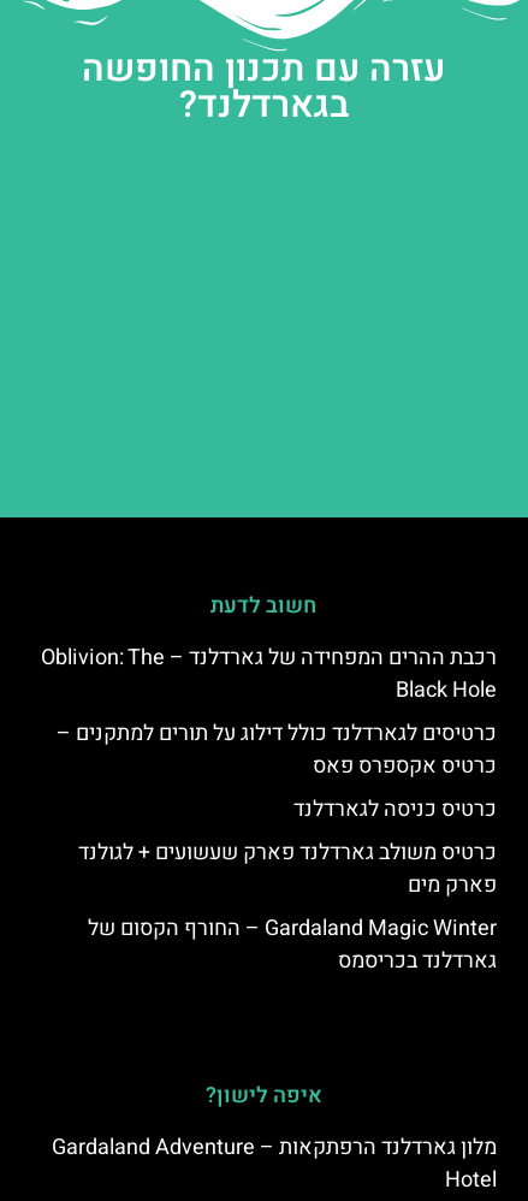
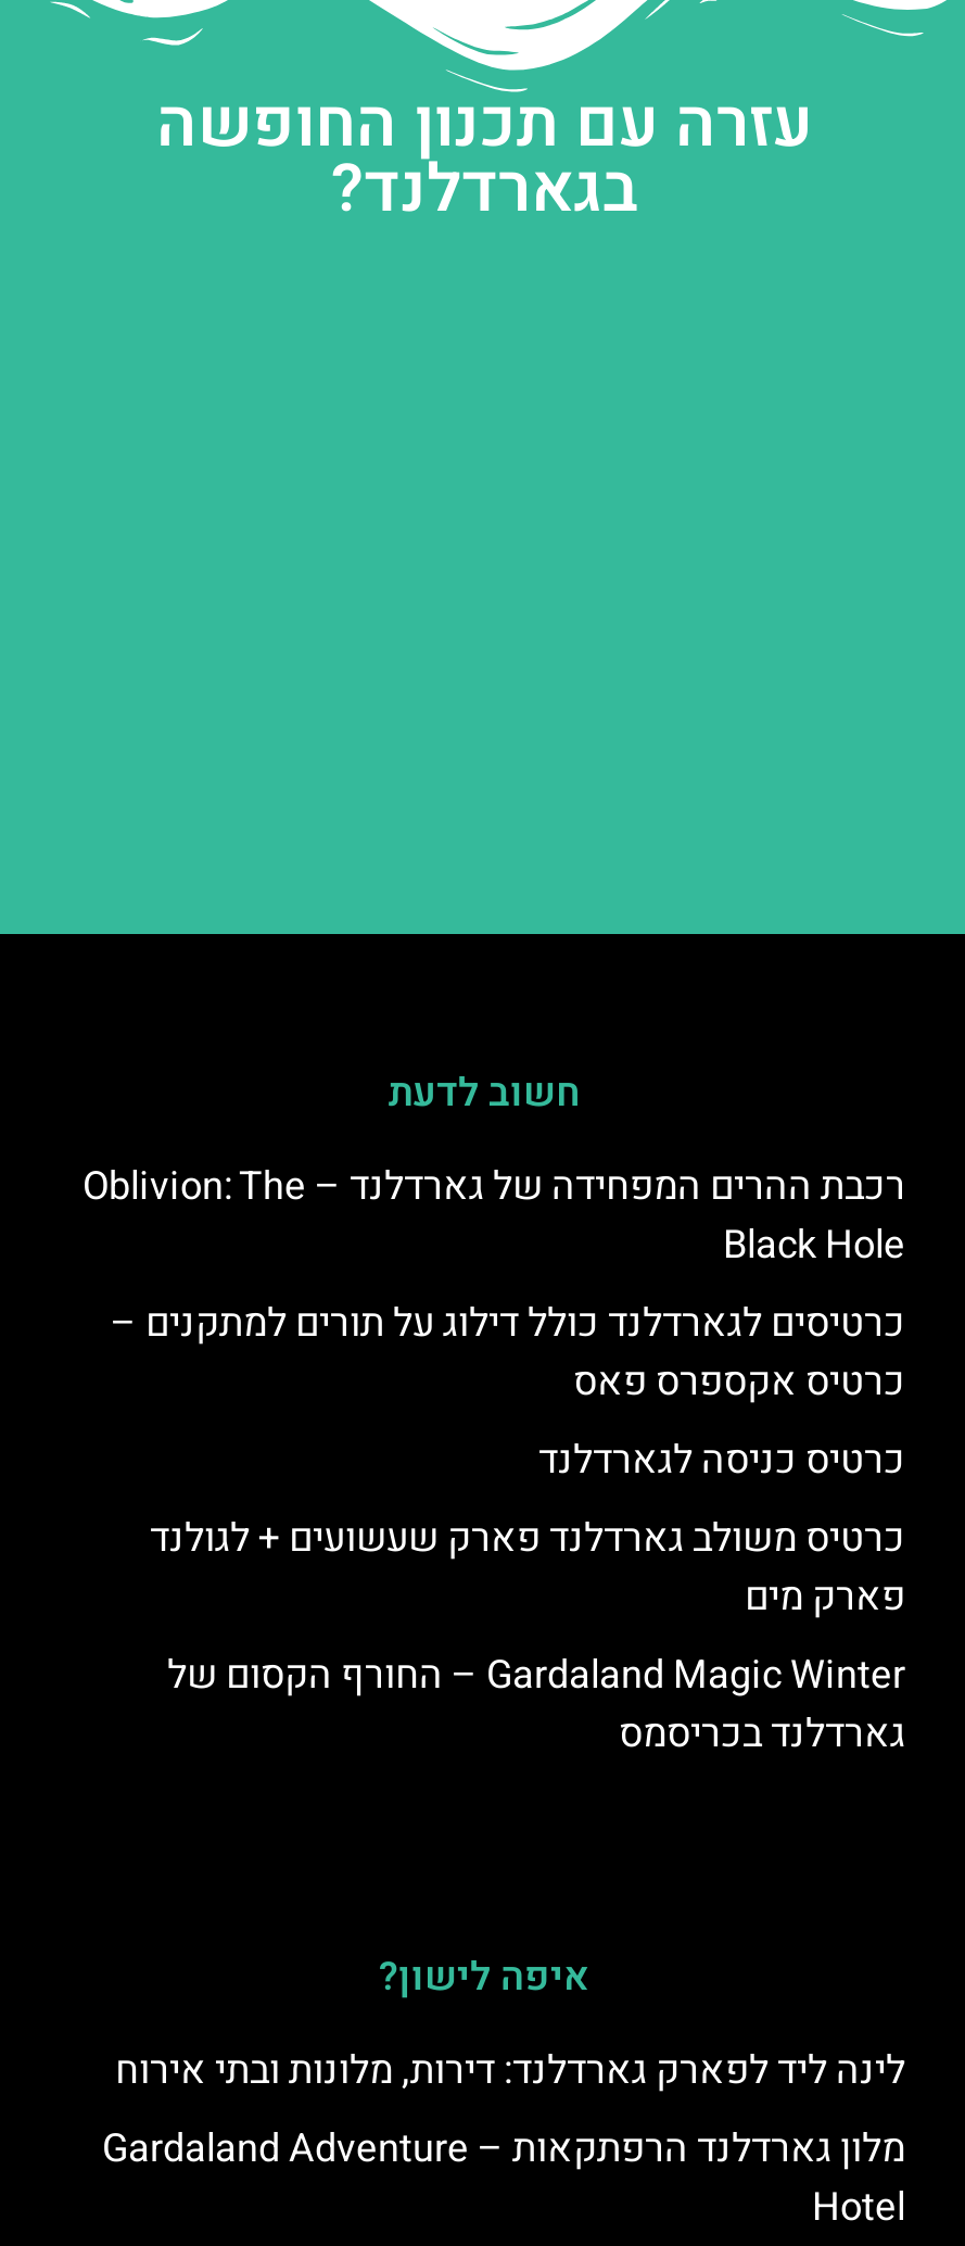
none -> [115,2041,905,2099] לינה ליד לפארק גארדלנד: דירות, מלונות ובתי אירוח

